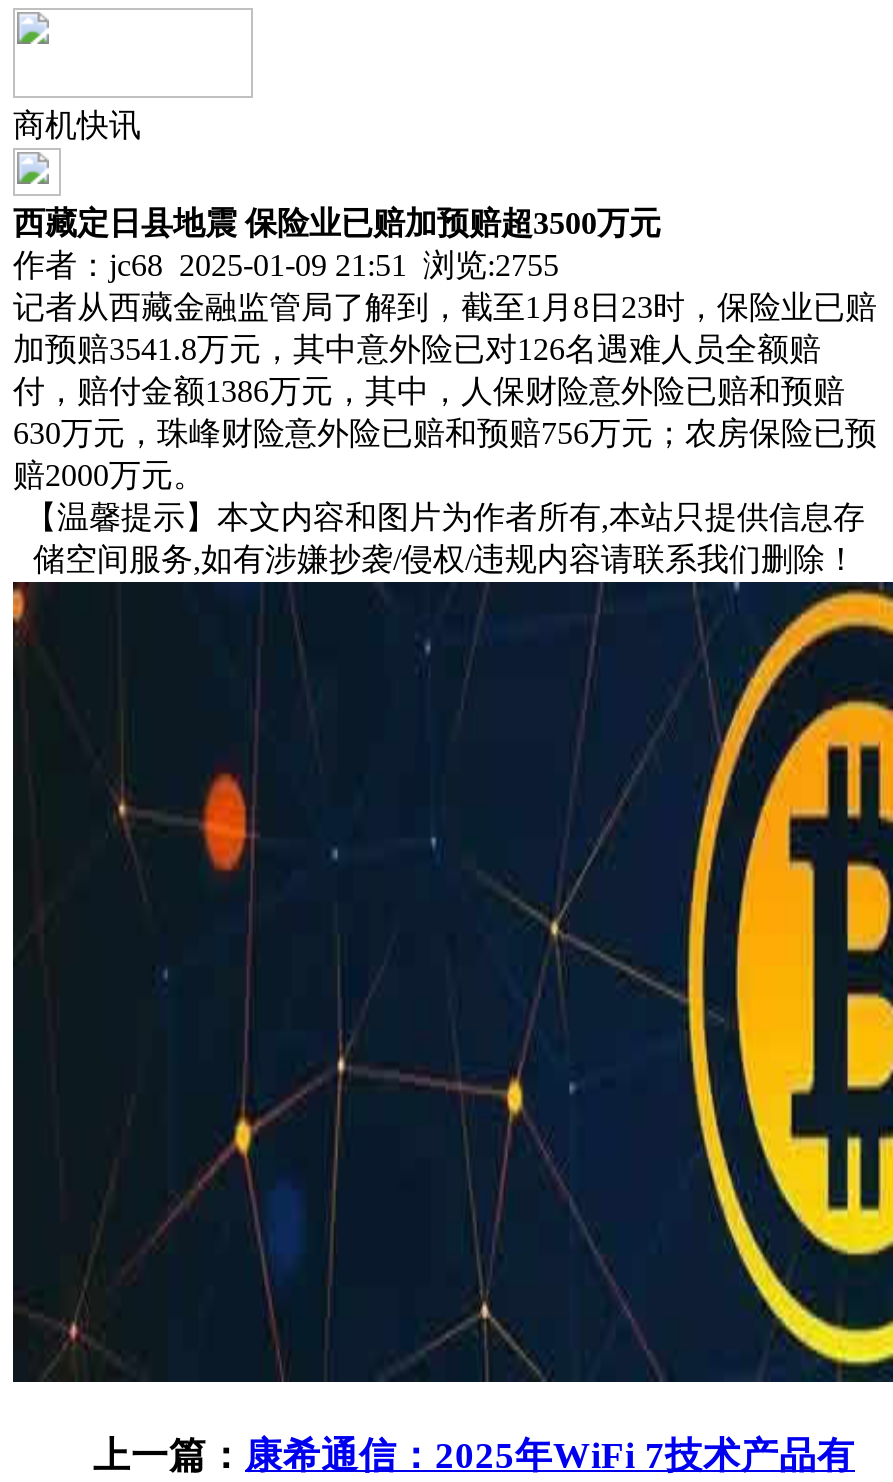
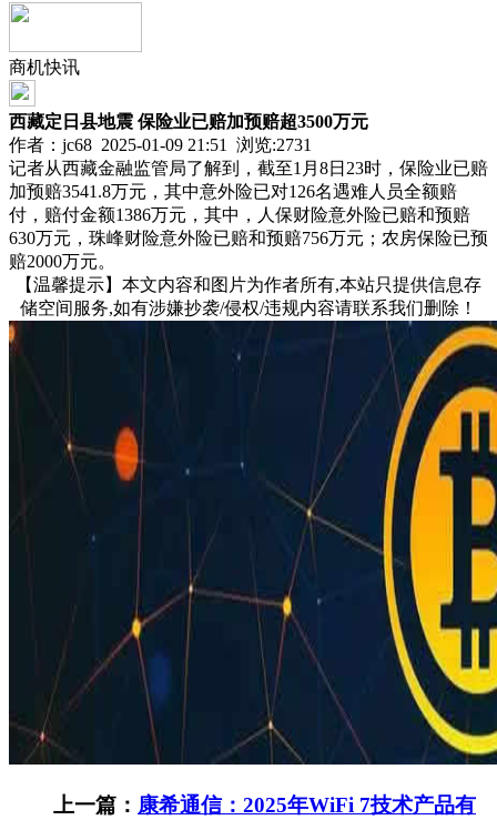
[13,248,559,282] 作者：jc68 2025-01-09 21:51 浏览:2755 -> [9,135,312,154] 作者：jc68 2025-01-09 21:51 浏览:2731

